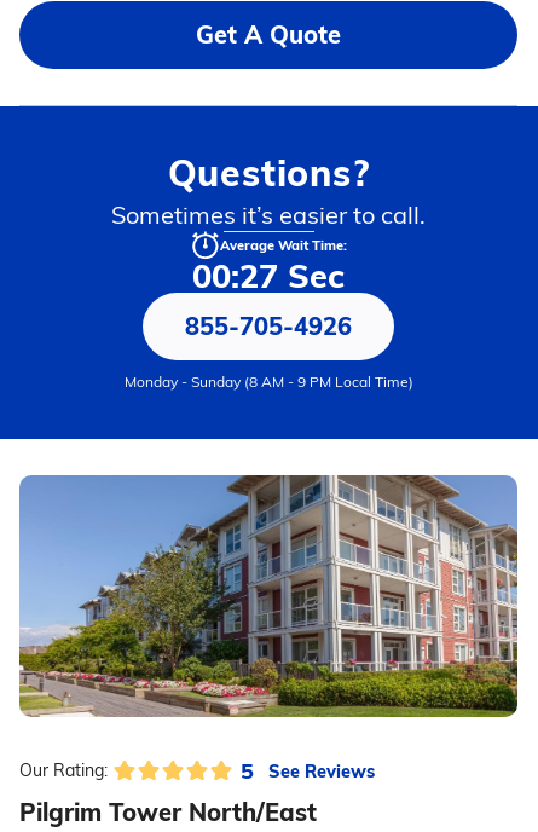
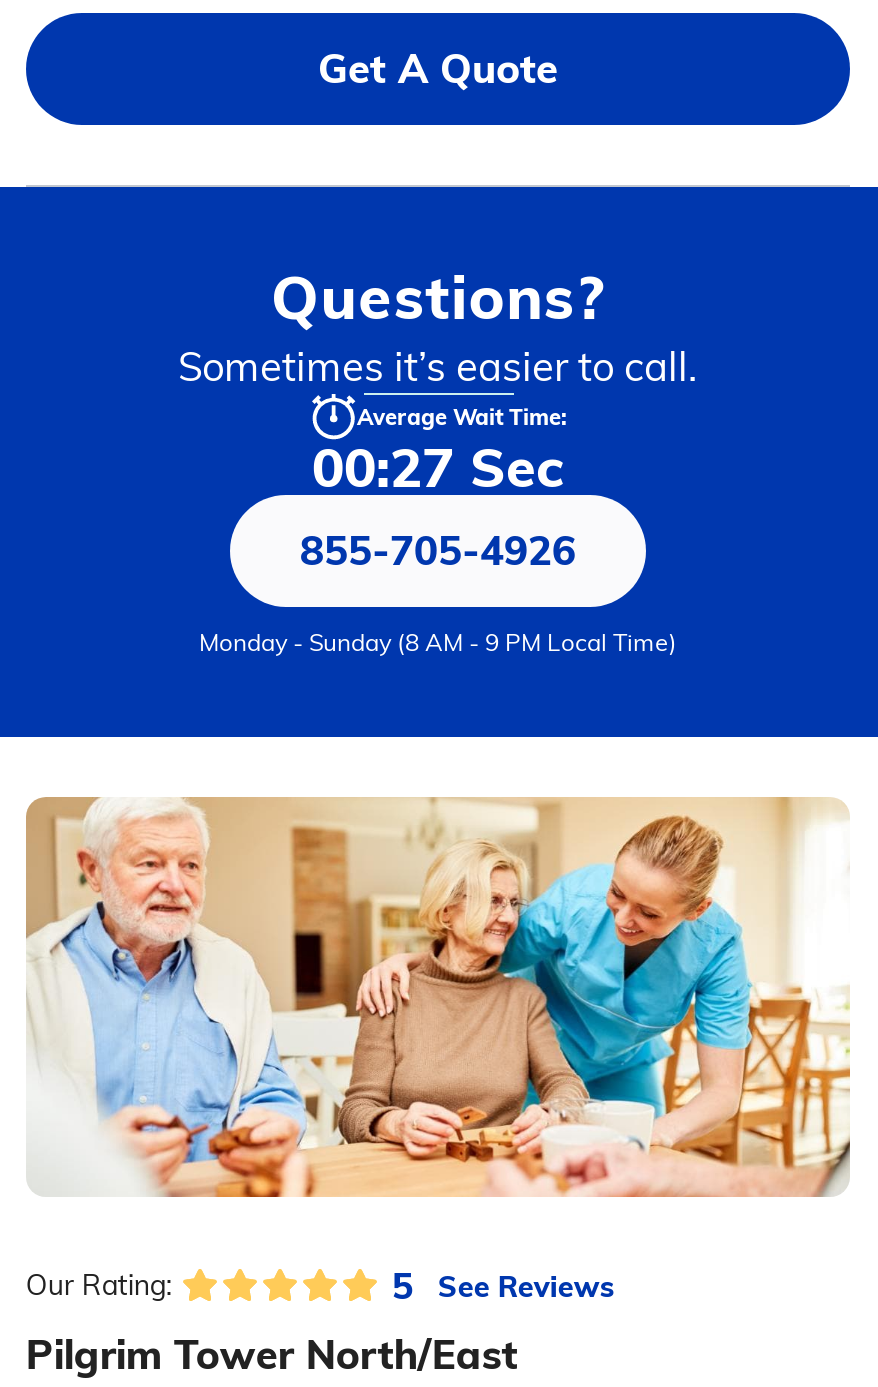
[18,474,519,718] [image] -> [24,795,850,1199] [image]

